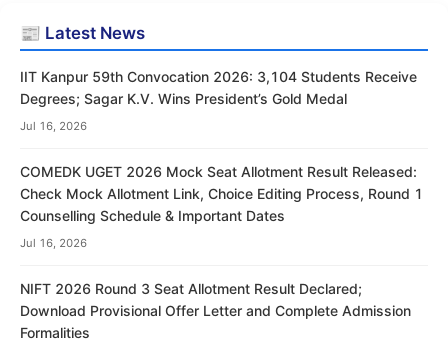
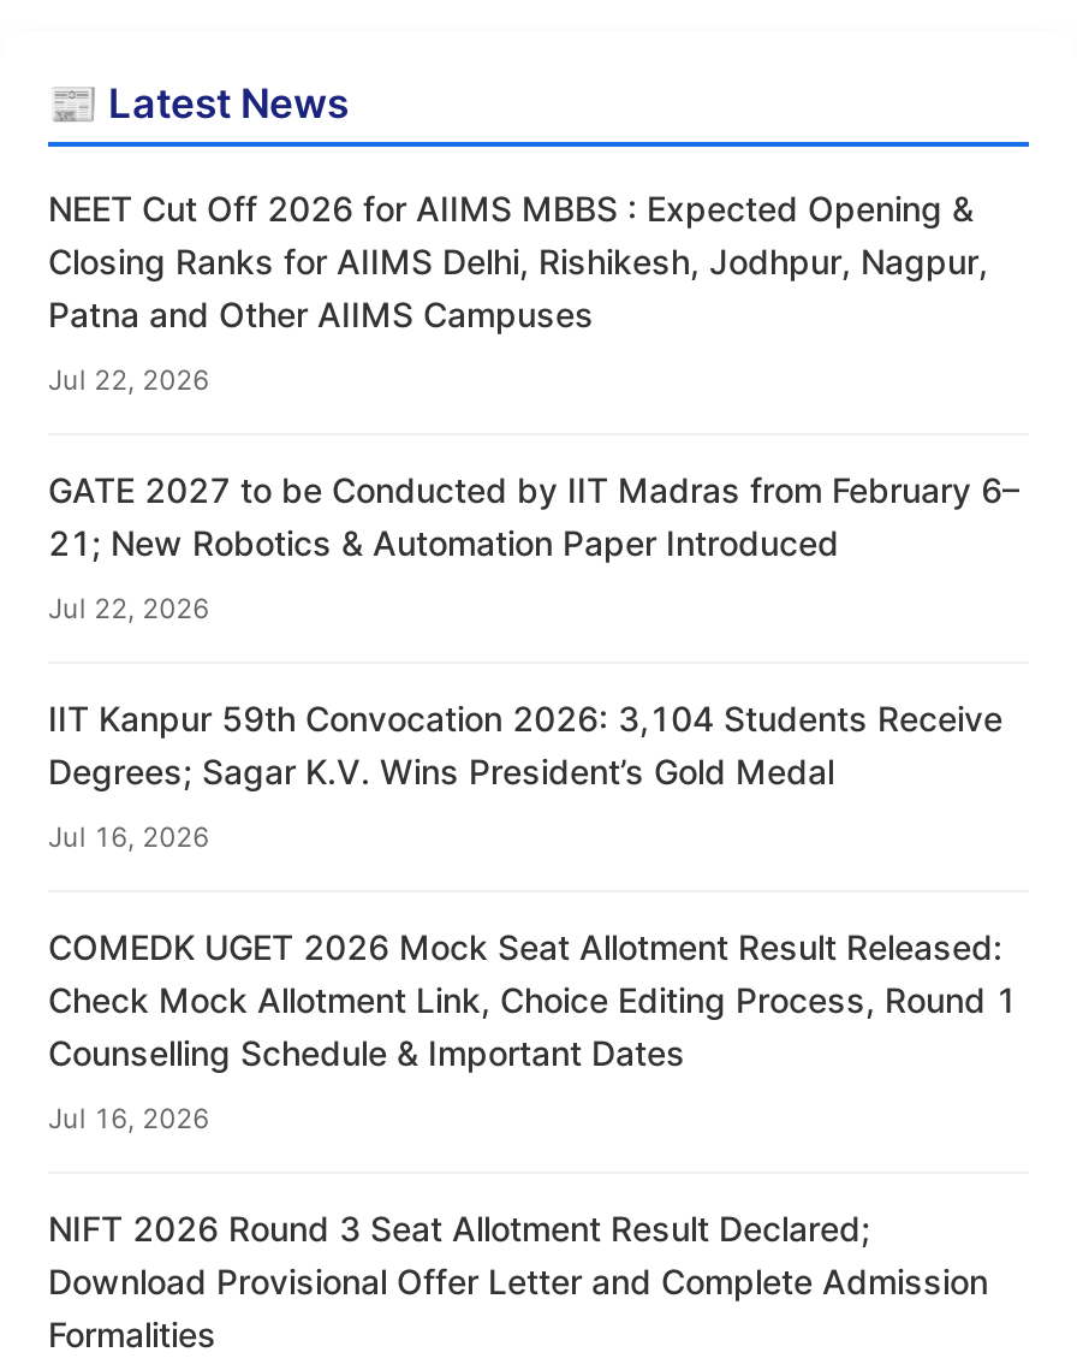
none -> [48,188,1019,626] NEET Cut Off 2026 for AIIMS MBBS : Expected Opening & | Closing Ranks for AIIMS Delhi, Rishikesh, Jodhpur, Nagpur, | Patna and Other AIIMS Campuses | Jul 22, 2026 | GATE 2027 to be Conducted by IIT Madras from February 6– | 21; New Robotics & Automation Paper Introduced | Jul 22, 2026

